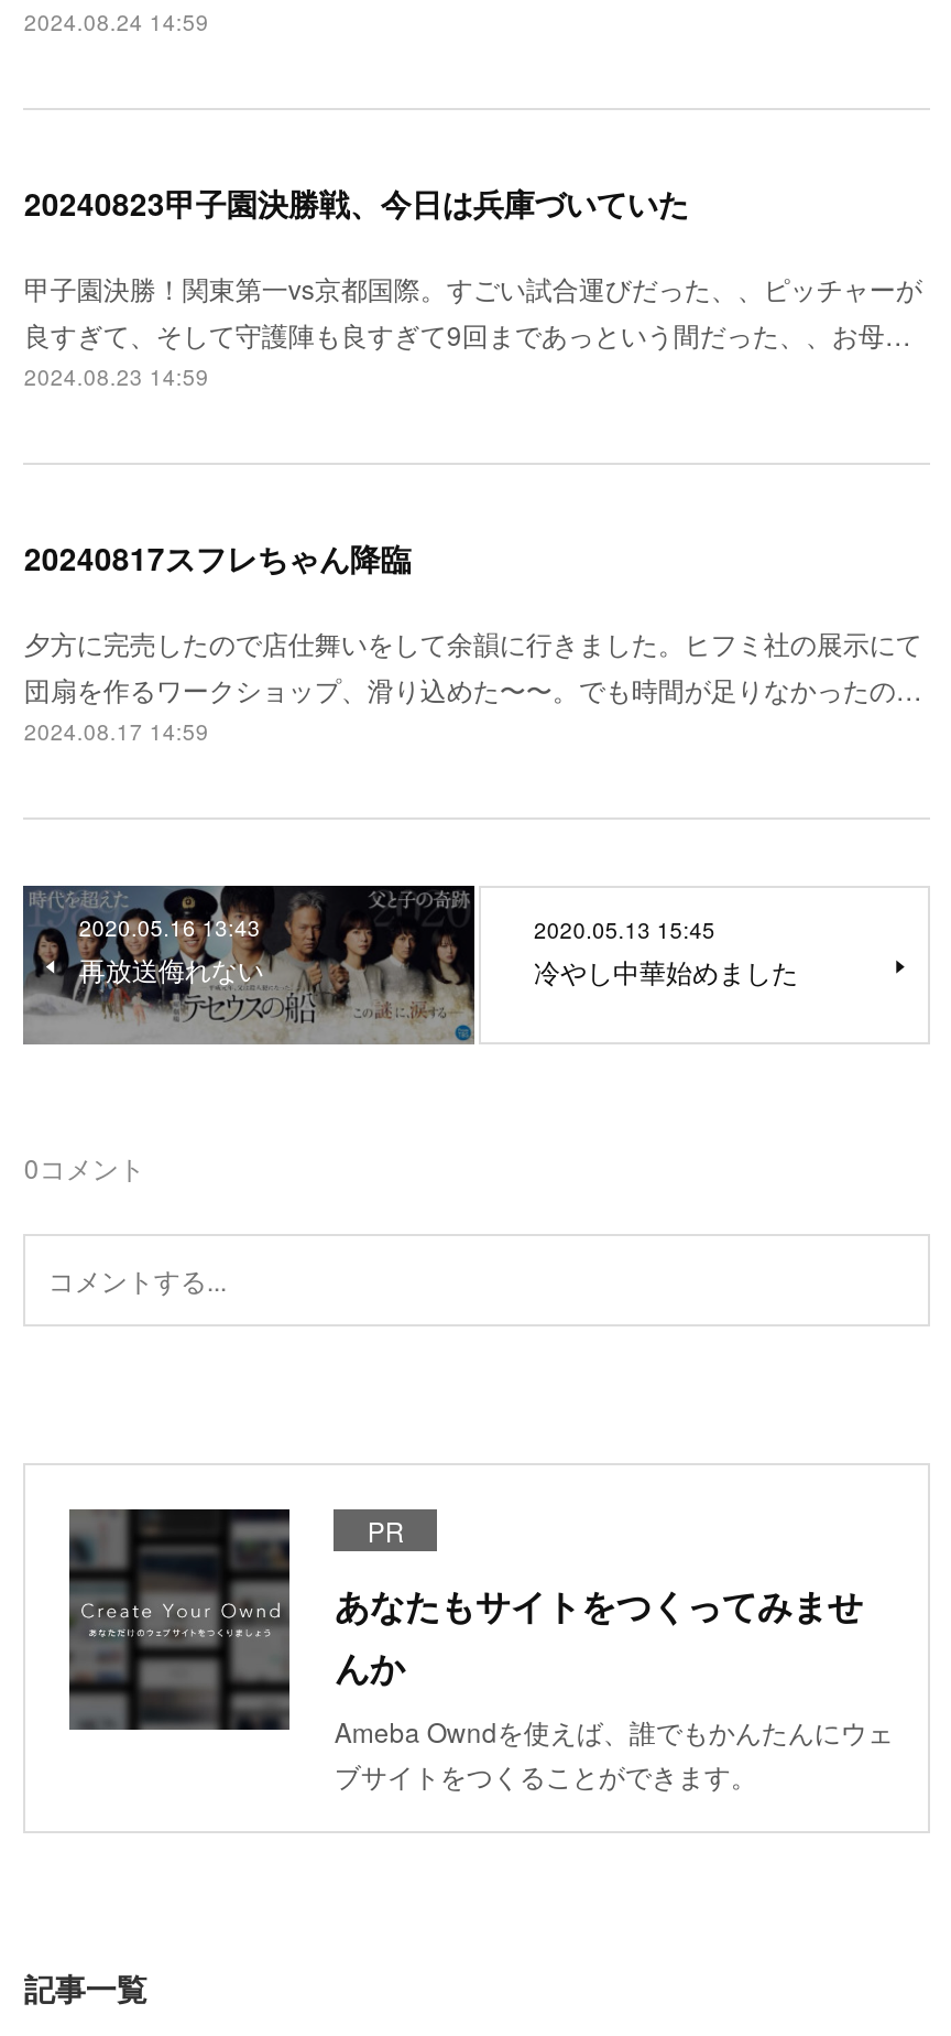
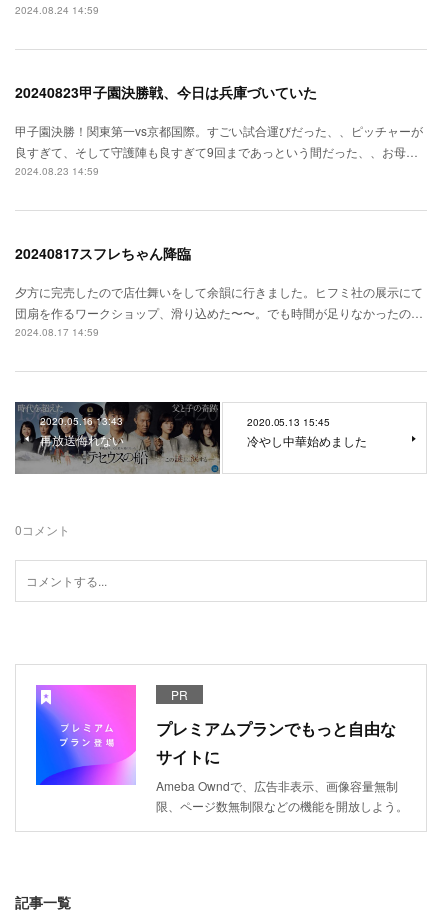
[67,1507,894,1794] [image] | あなたもサイトをつくってみませ | んか | Ameba Owndを使えば、誰でもかんたんにウェ | ブサイトをつくることができます。 -> [35,684,408,814] [image] | プレミアムプランでもっと自由な | サイトに | Ameba Owndで、広告非表示、画像容量無制 | 限、ページ数無制限などの機能を開放しよう。

